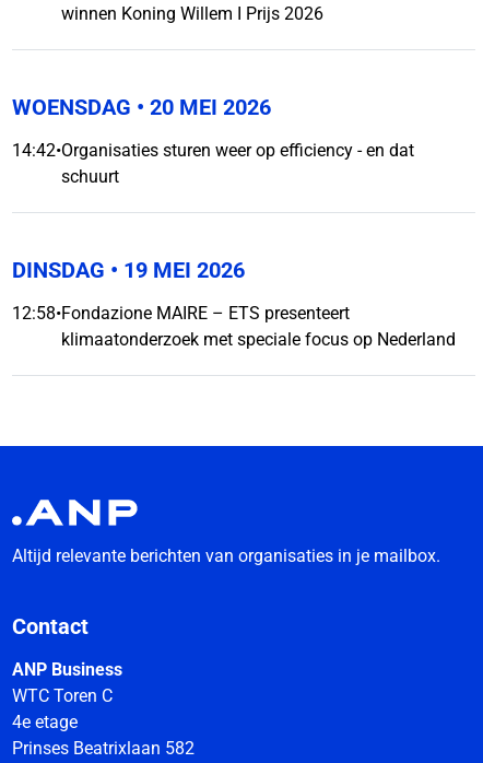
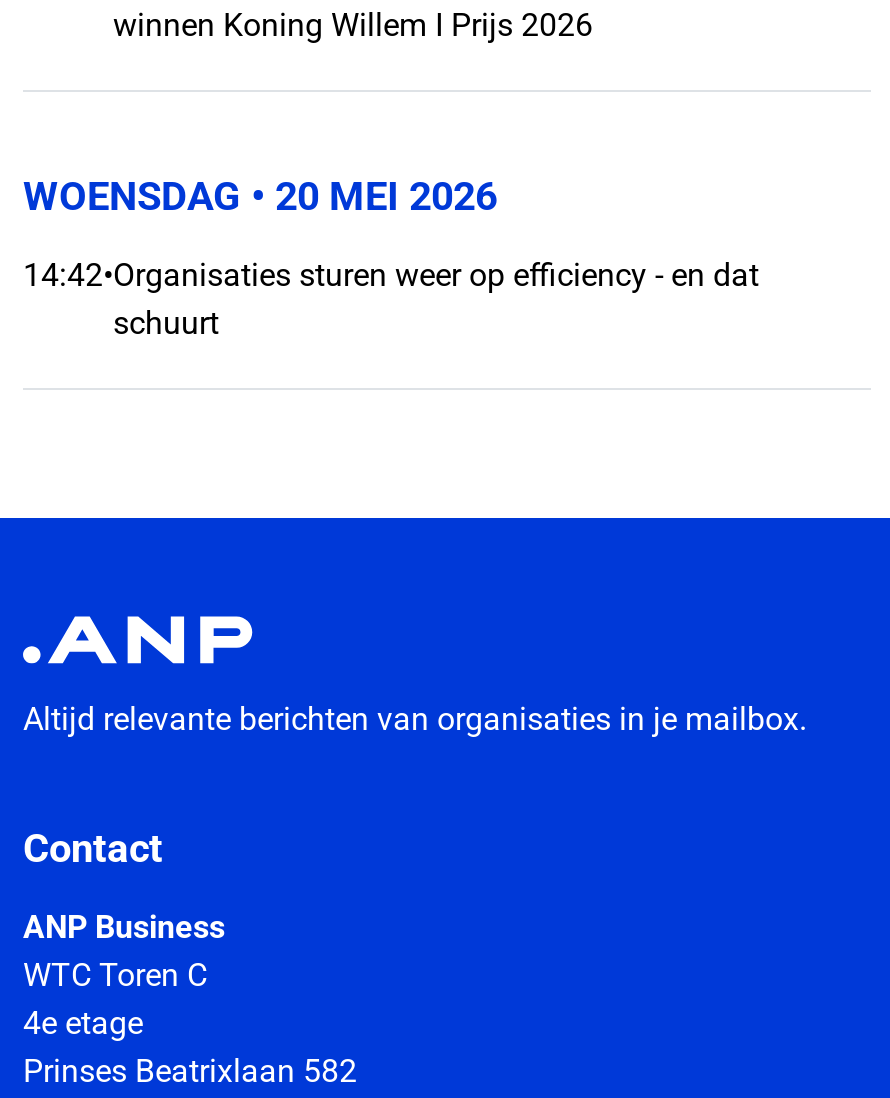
[12,257,456,350] DINSDAG • 19 MEI 2026 | 12:58•Fondazione MAIRE – ETS presenteert | klimaatonderzoek met speciale focus op Nederland -> none

